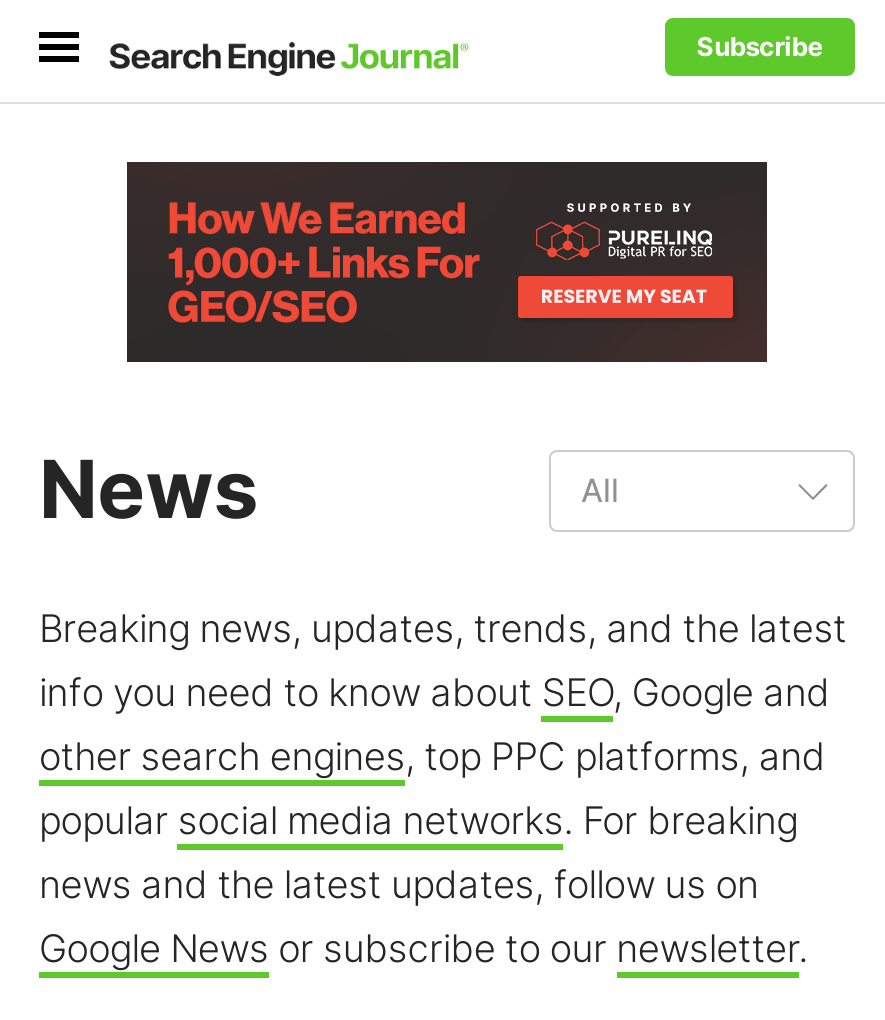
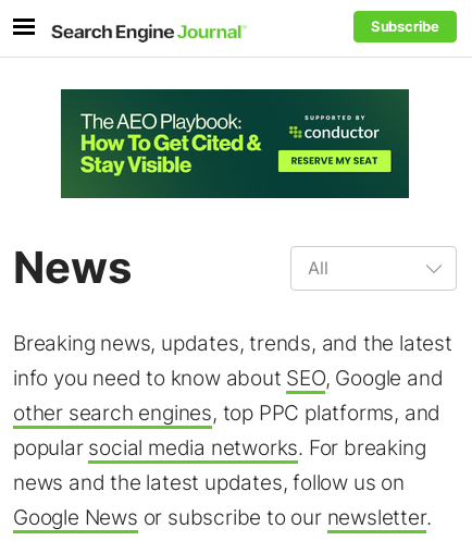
[127,162,767,362] [image] -> [61,89,409,198] [image]

